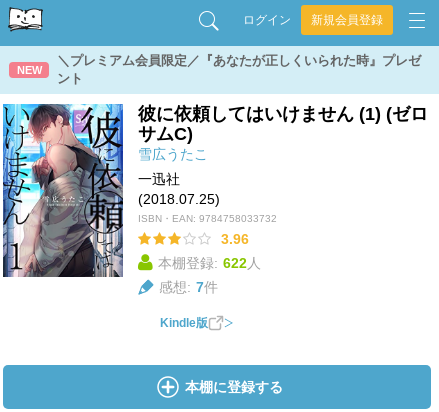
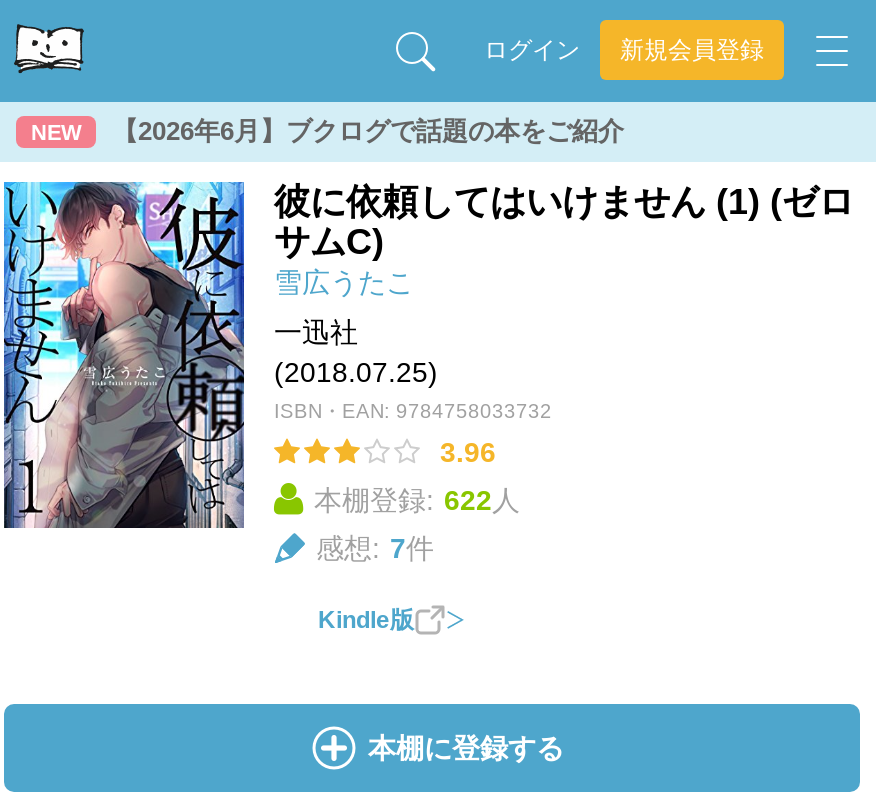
[57,53,421,86] ＼プレミアム会員限定／『あなたが正しくいられた時』プレゼ | ント -> [112,116,624,146] 【2026年6月】ブクログで話題の本をご紹介

